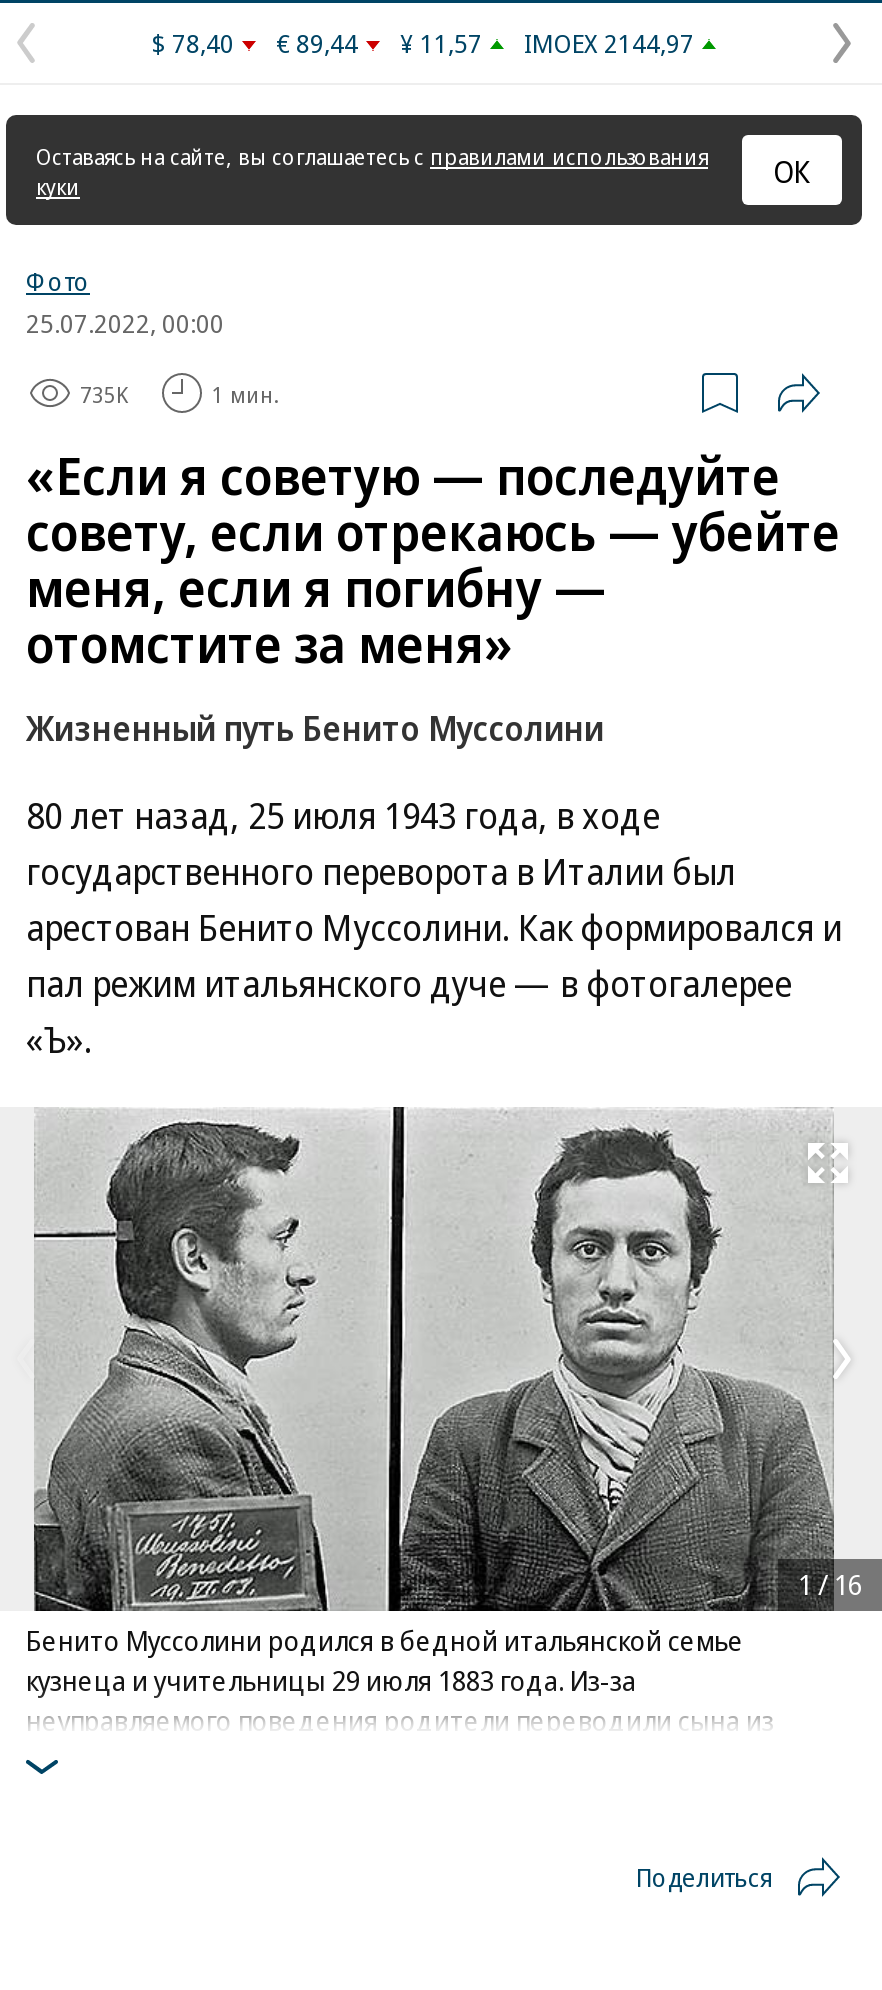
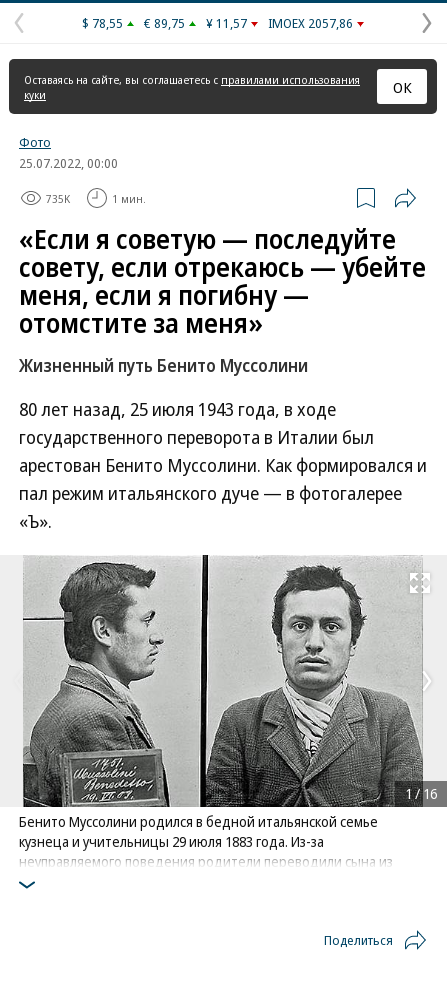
[152,25,234,61] $ 78,40 -> [82,14,123,32] $ 78,55
[276,25,358,61] € 89,44 -> [144,14,185,32] € 89,75
[524,25,694,61] IMOEX 2144,97 -> [268,14,353,32] IMOEX 2057,86

